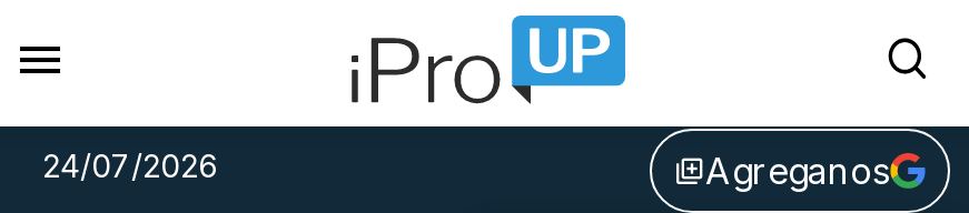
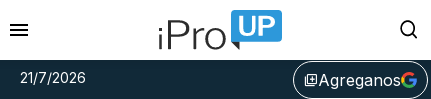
[42,146,218,184] 24/07/2026 -> [20,69,86,86] 21/7/2026

